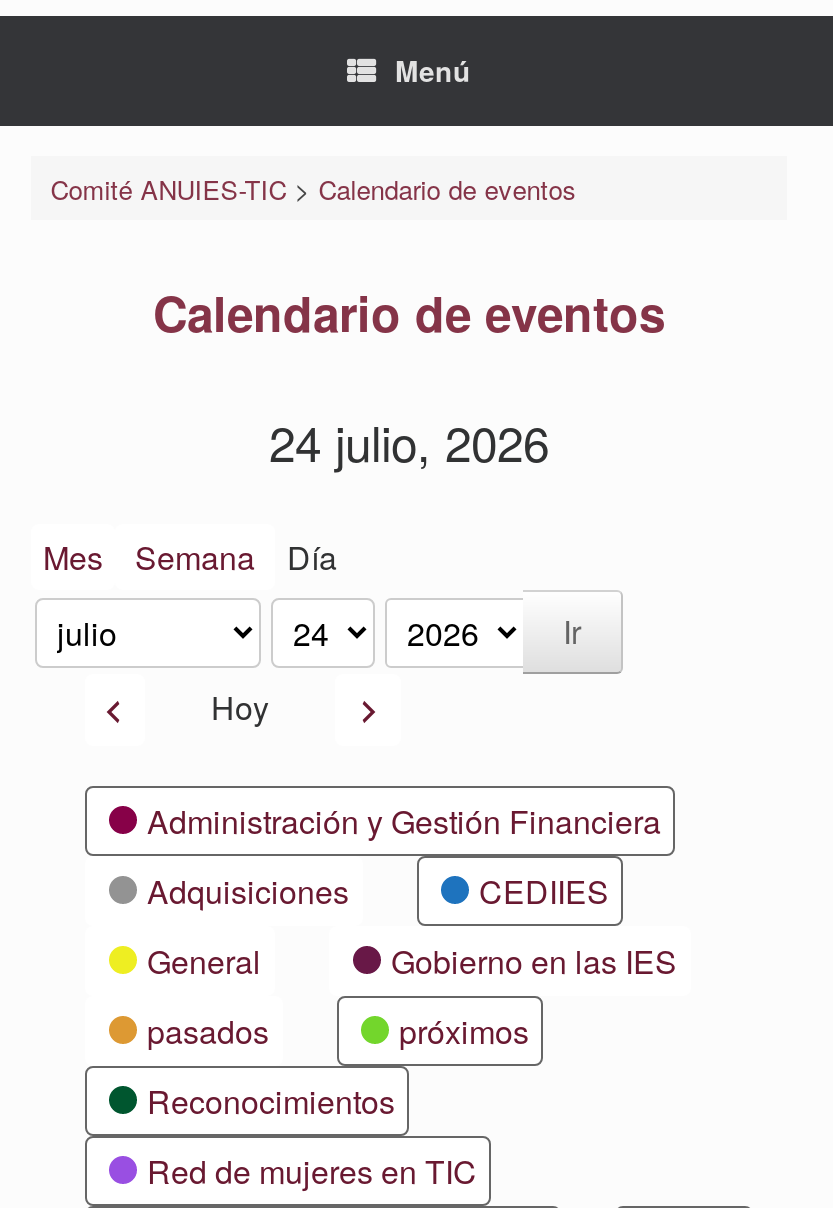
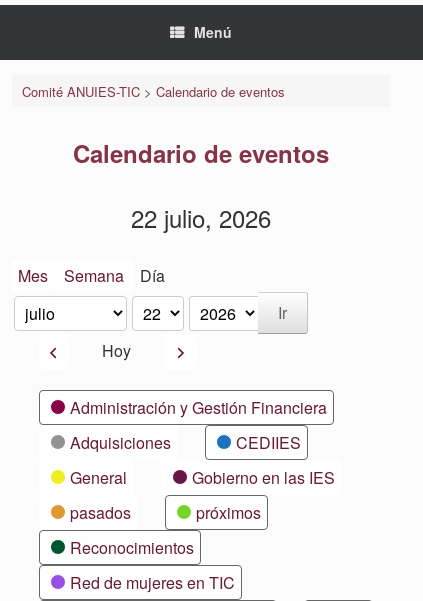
[269,407,549,477] 24 julio, 2026 -> [131,200,271,235] 22 julio, 2026

